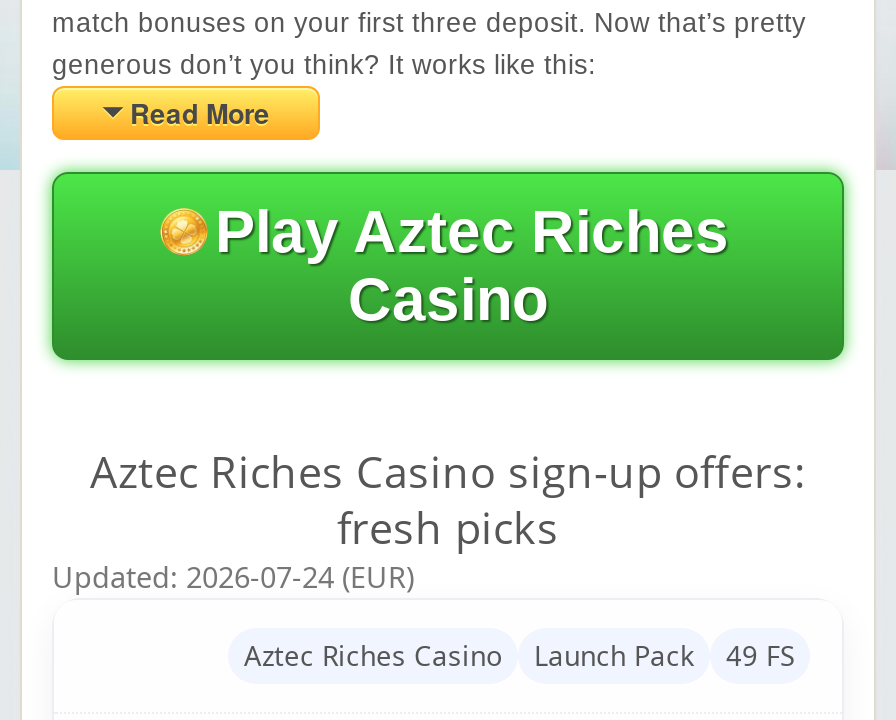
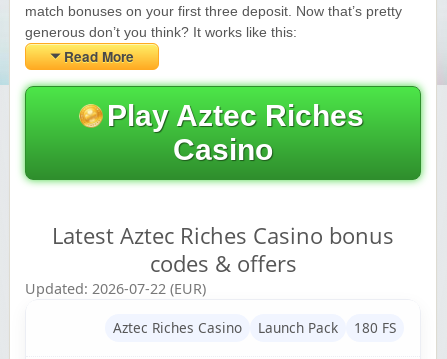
[52,443,806,597] Aztec Riches Casino sign-up offers: | fresh picks | Updated: 2026-07-24 (EUR) -> [25,221,394,298] Latest Aztec Riches Casino bonus | codes & offers | Updated: 2026-07-22 (EUR)
[244,637,794,675] Aztec Riches Casino Launch Pack 49 FS -> [113,318,396,337] Aztec Riches Casino Launch Pack 180 FS

